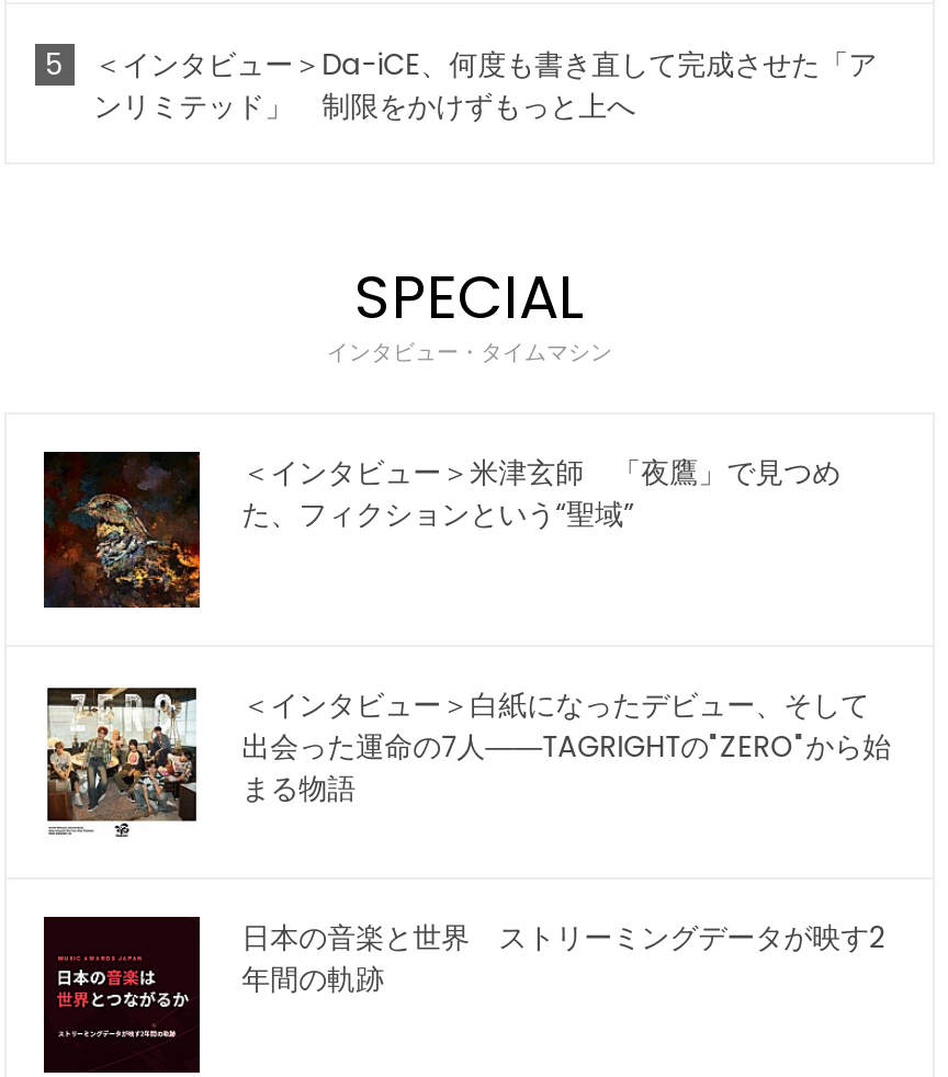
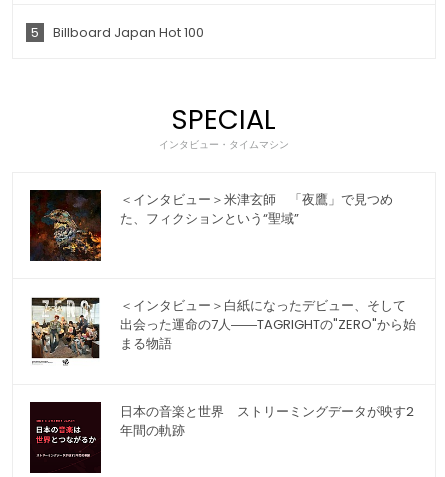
[93,44,877,128] ＜インタビュー＞Da-iCE、何度も書き直して完成させた「ア | ンリミテッド」 制限をかけずもっと上へ -> [53,23,204,42] Billboard Japan Hot 100

